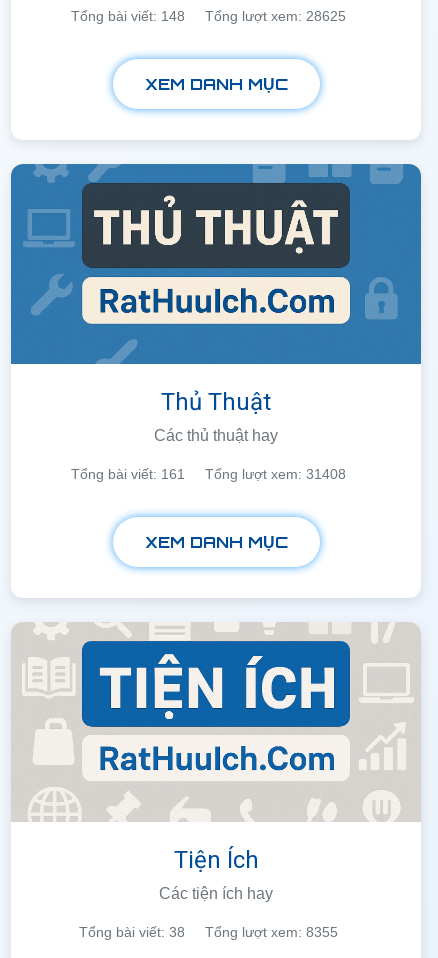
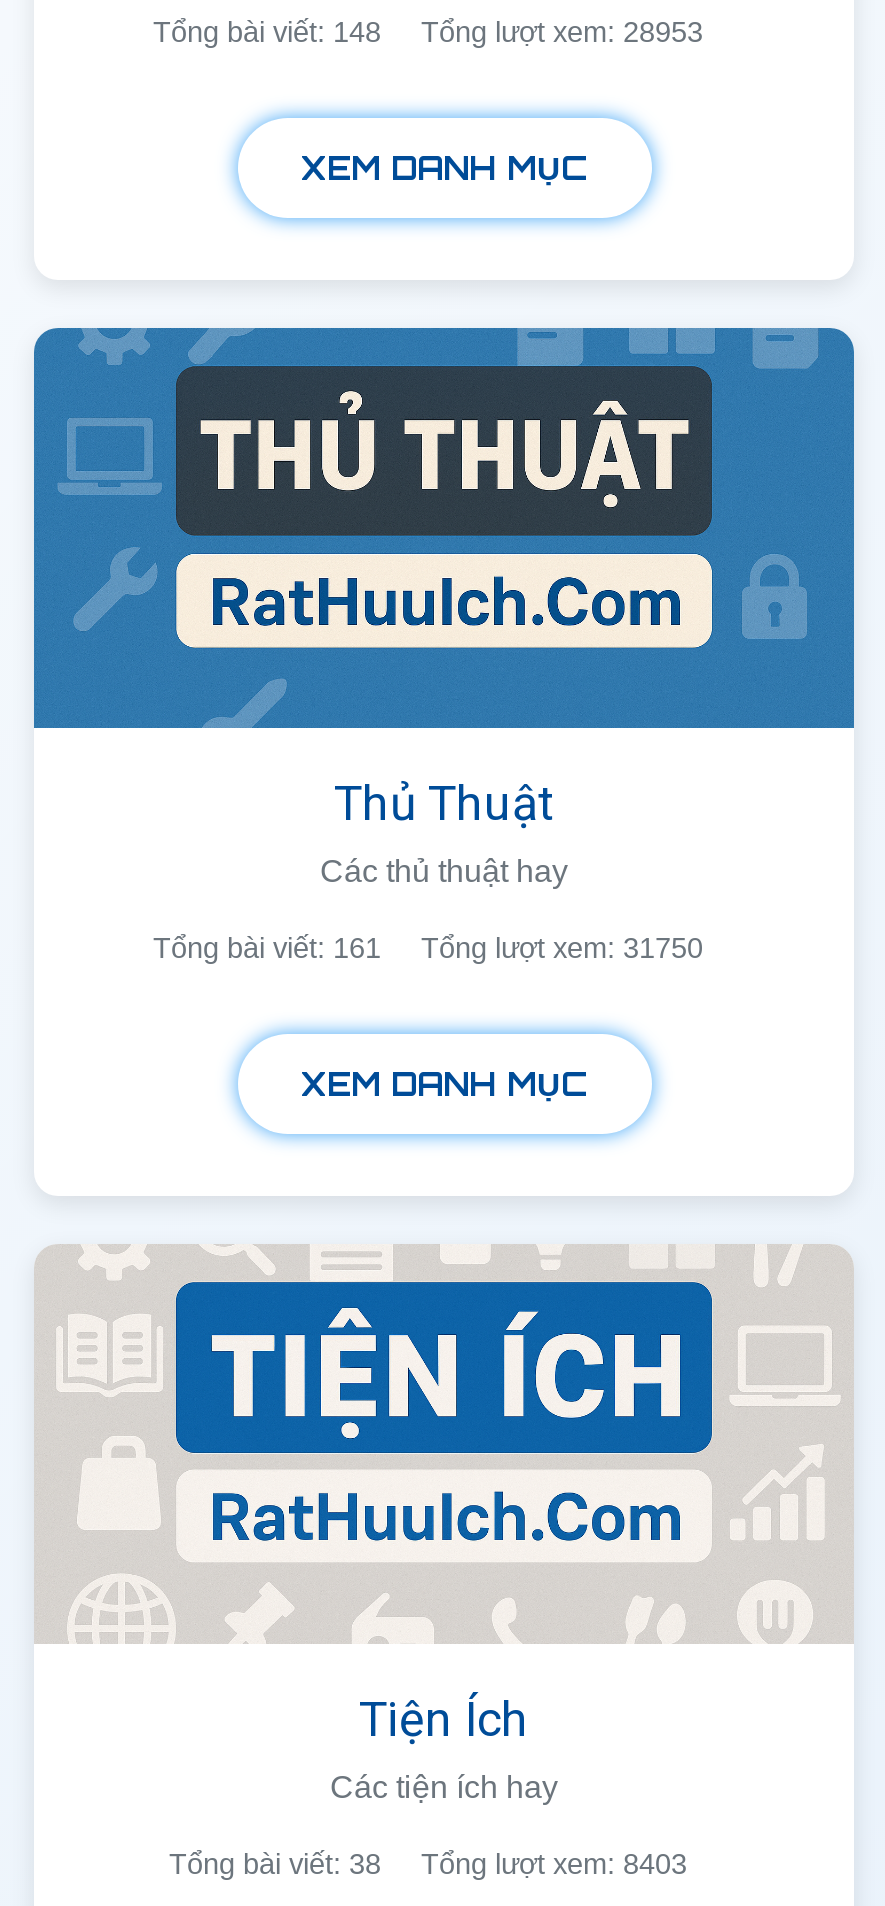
[70,8,345,24] Tổng bài viết: 148 Tổng lượt xem: 28625 -> [153,17,703,49] Tổng bài viết: 148 Tổng lượt xem: 28953
[70,466,345,482] Tổng bài viết: 161 Tổng lượt xem: 31408 -> [153,932,703,964] Tổng bài viết: 161 Tổng lượt xem: 31750
[78,924,337,940] Tổng bài viết: 38 Tổng lượt xem: 8355 -> [169,1847,687,1879] Tổng bài viết: 38 Tổng lượt xem: 8403

